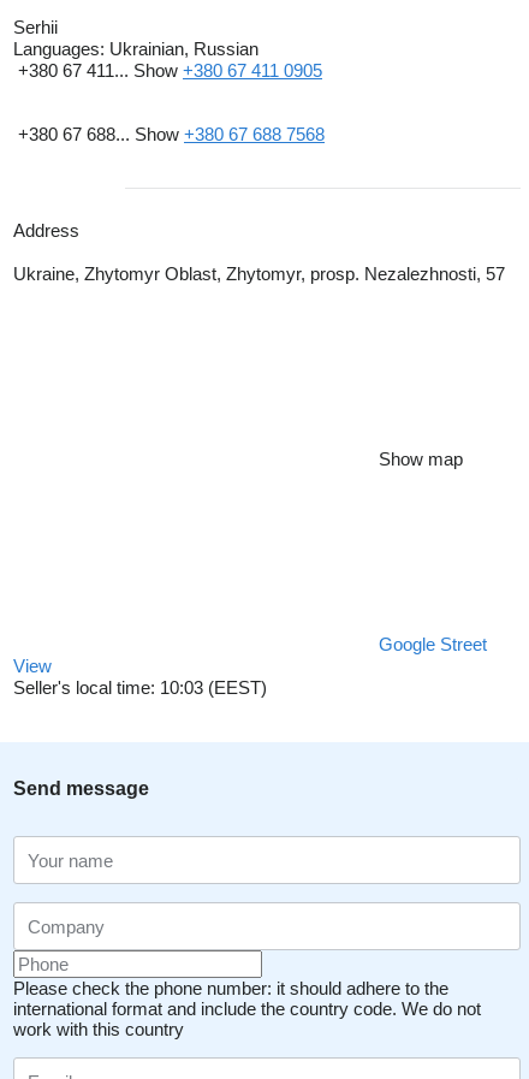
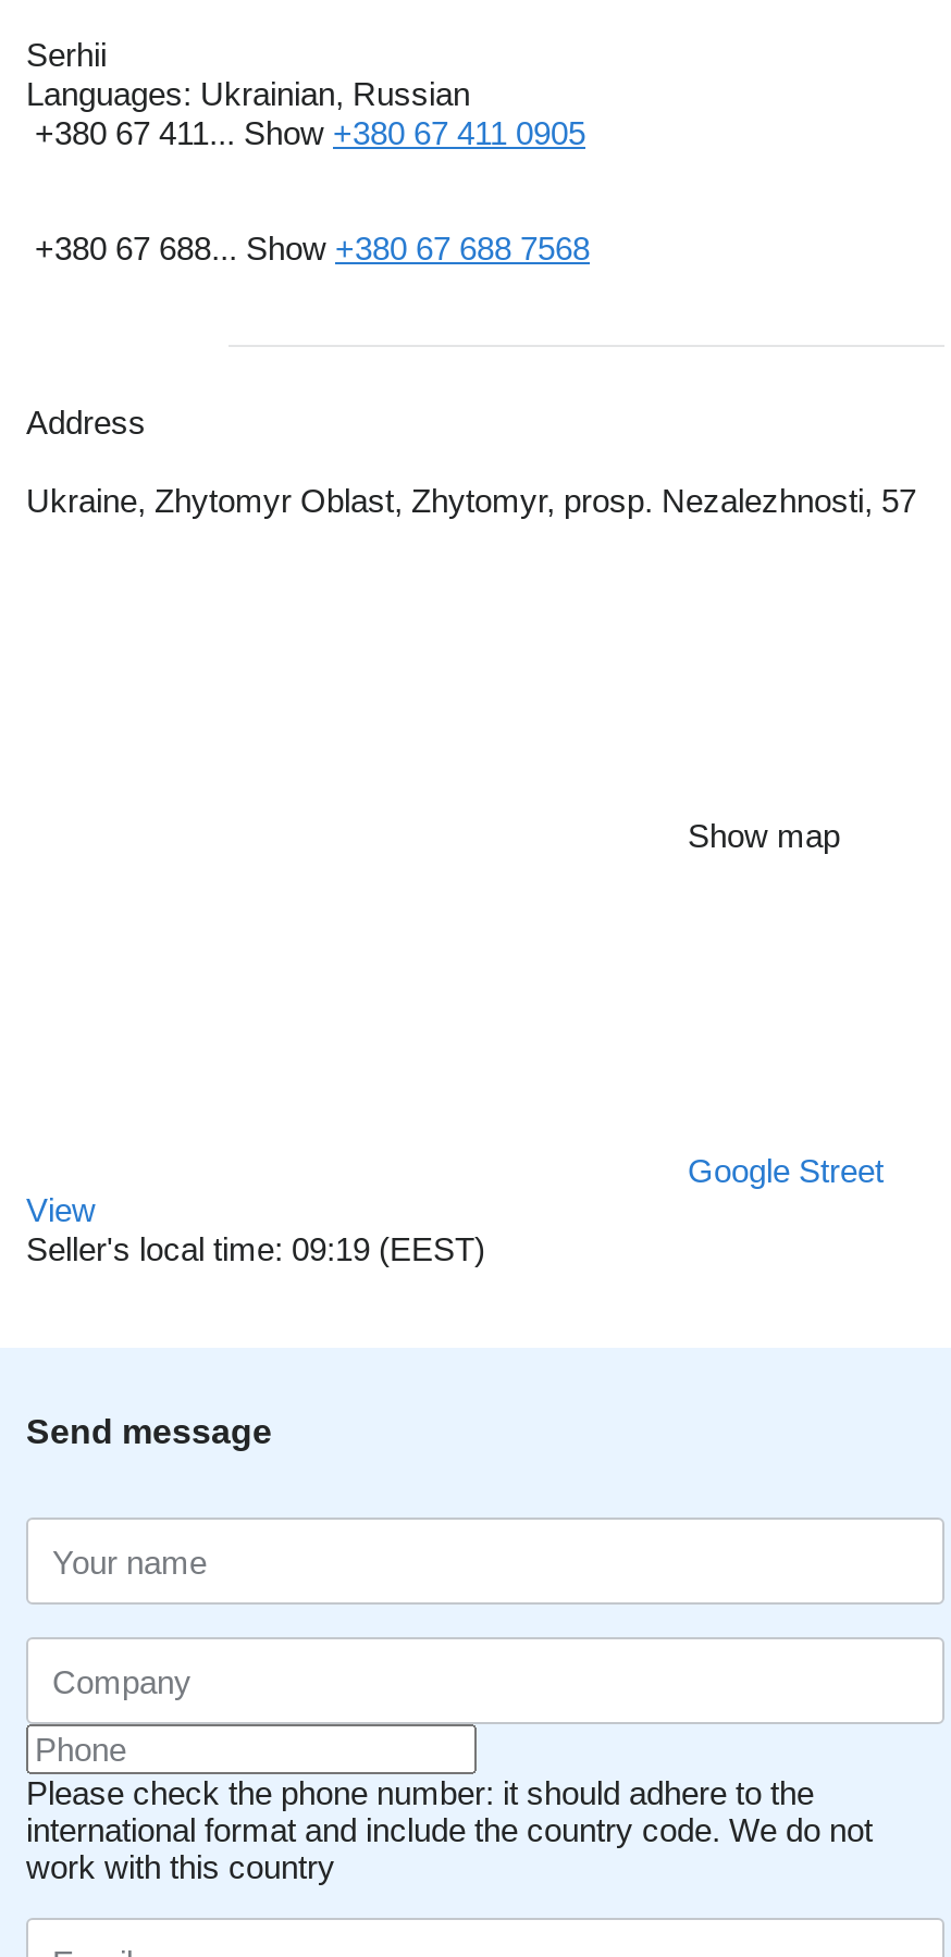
[13,677,267,698] Seller's local time: 10:03 (EEST) -> [26,1230,485,1267] Seller's local time: 09:19 (EEST)

